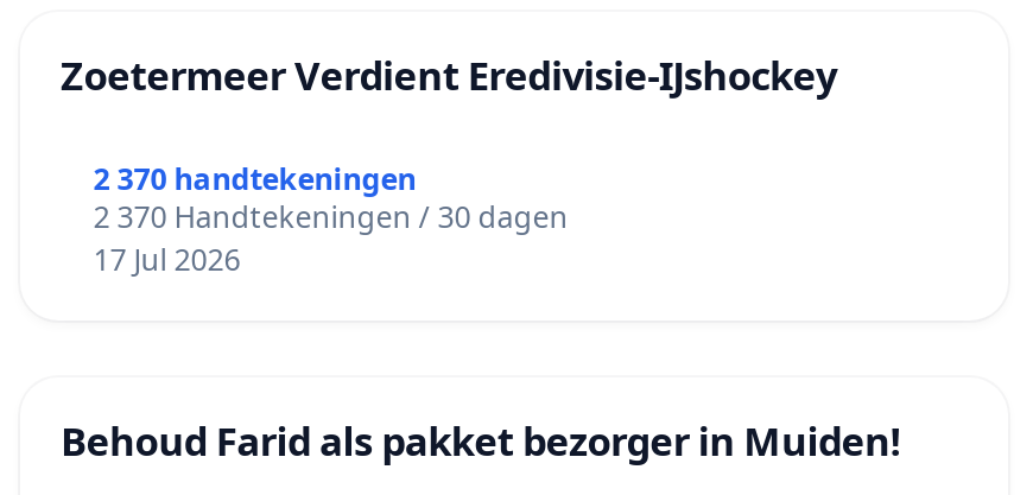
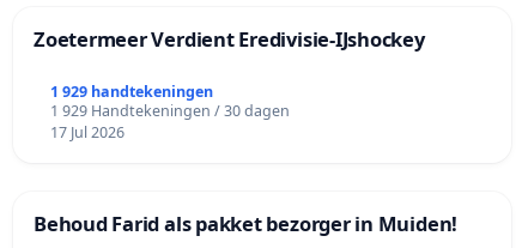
[93,159,416,199] 2 370 handtekeningen -> [50,81,213,102] 1 929 handtekeningen
[93,197,568,237] 2 370 Handtekeningen / 30 dagen -> [50,101,289,121] 1 929 Handtekeningen / 30 dagen

